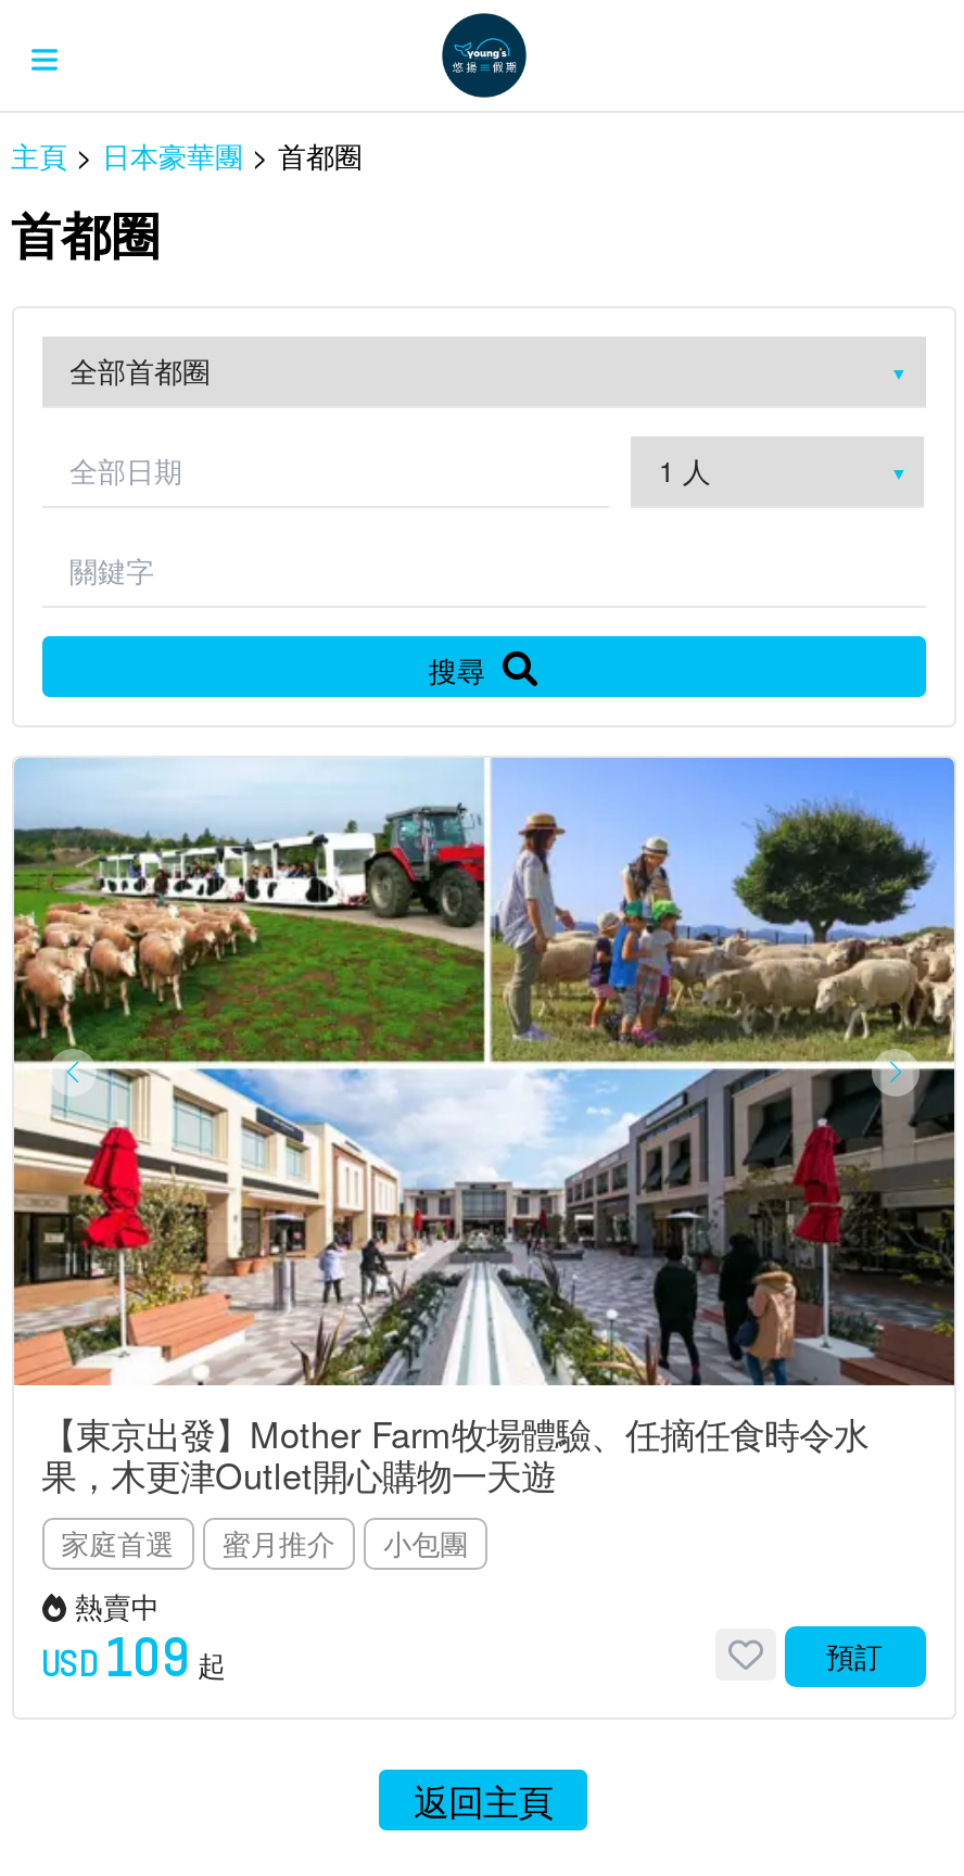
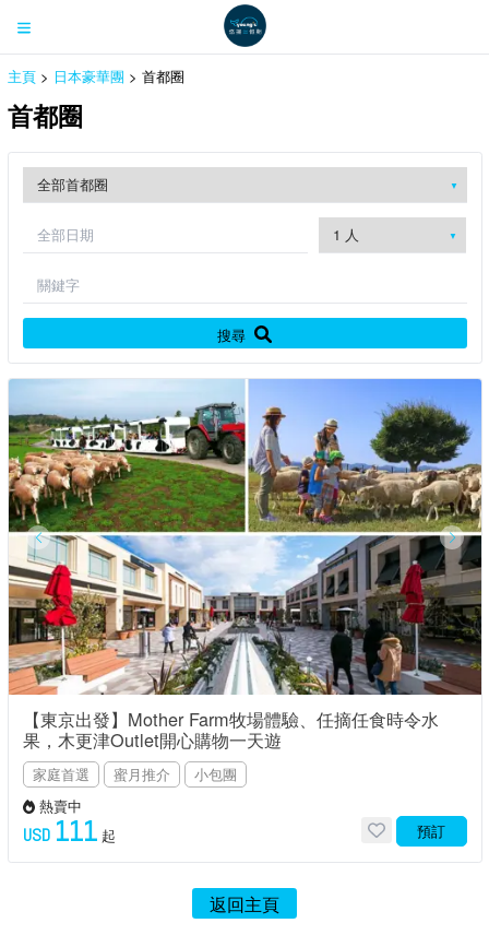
[41,1625,226,1692] USD109 起 -> [22,815,115,849] USD111 起

